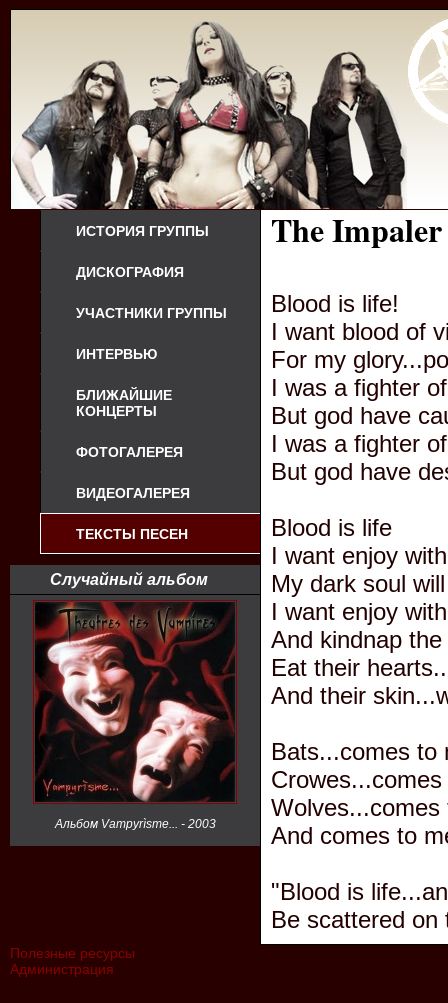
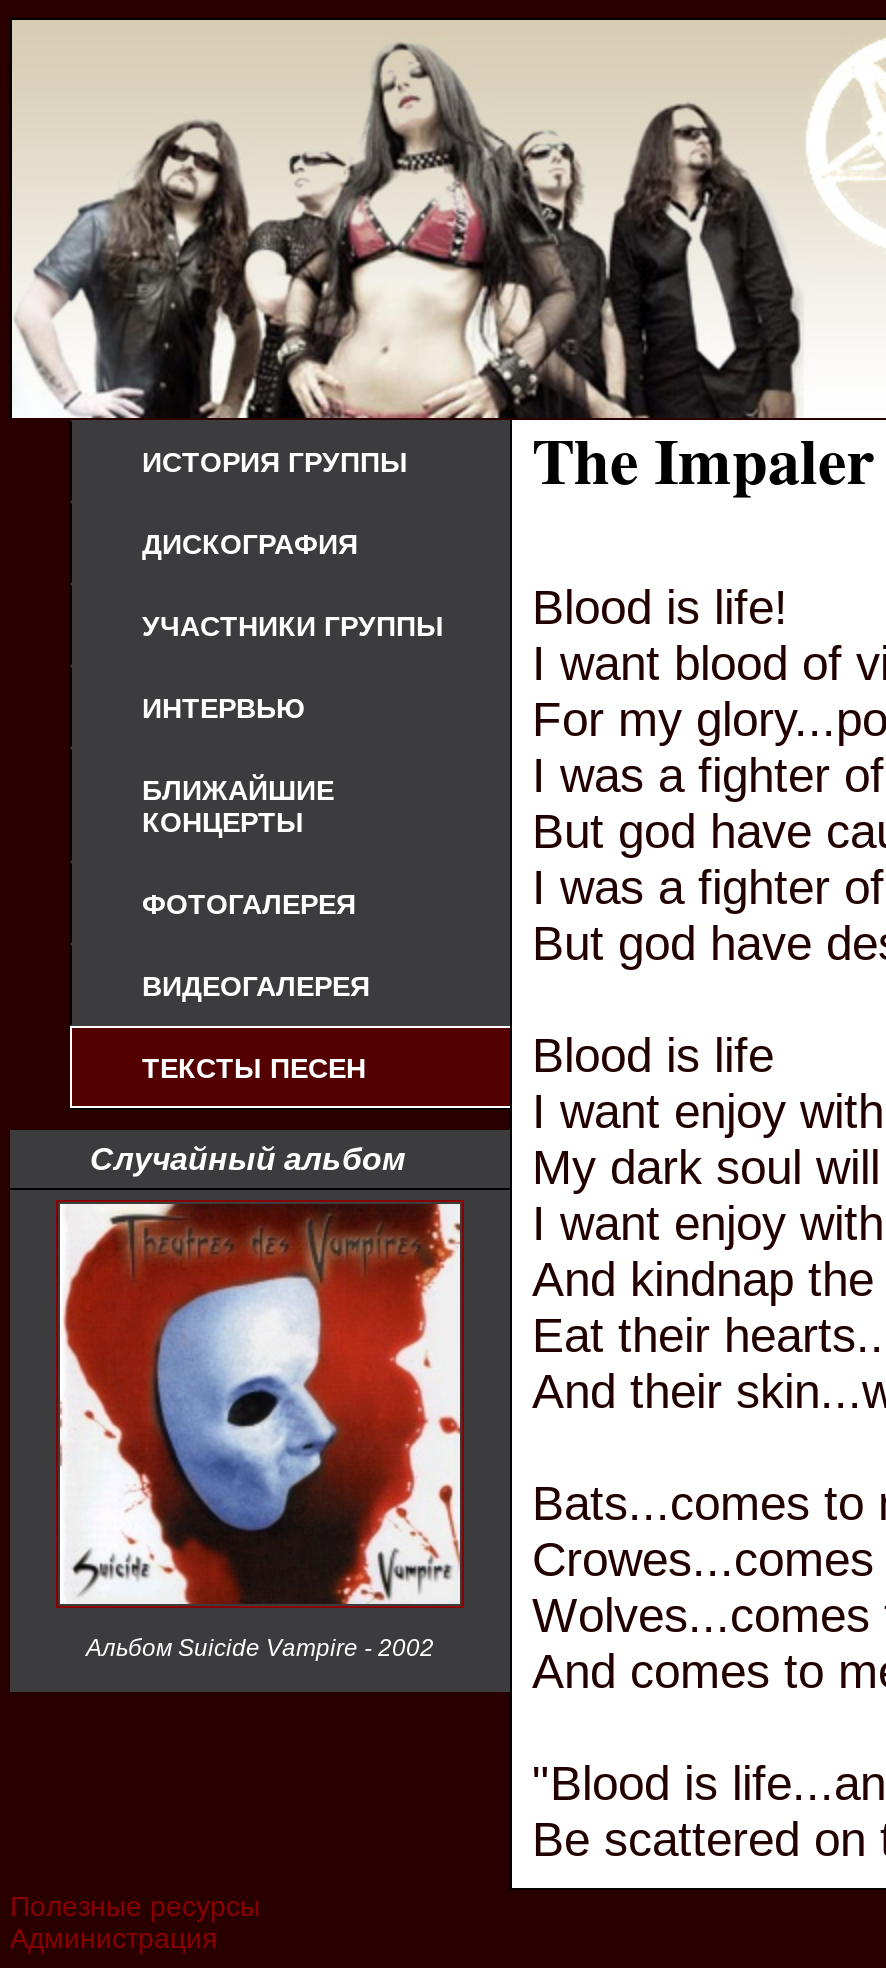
[34,601,236,831] [image] | Альбом Vampyrìsme... - 2003 -> [58,1202,462,1662] [image] | Альбом Suicide Vampire - 2002

